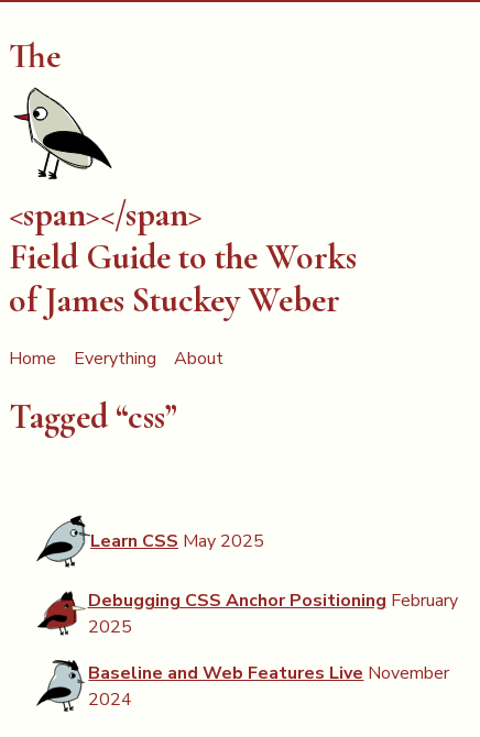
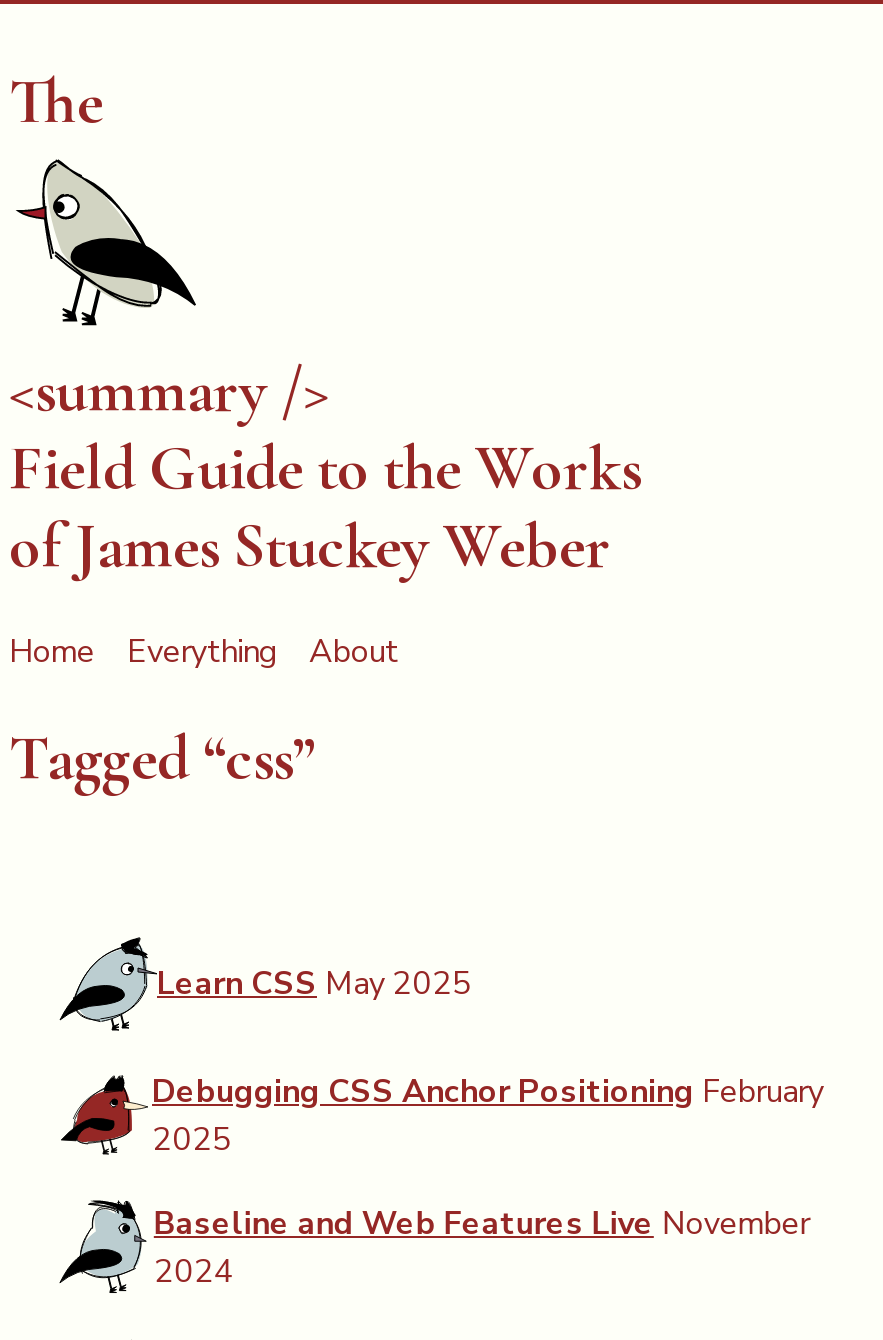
[9,193,203,236] <span></span> -> [9,350,329,428] <summary />

